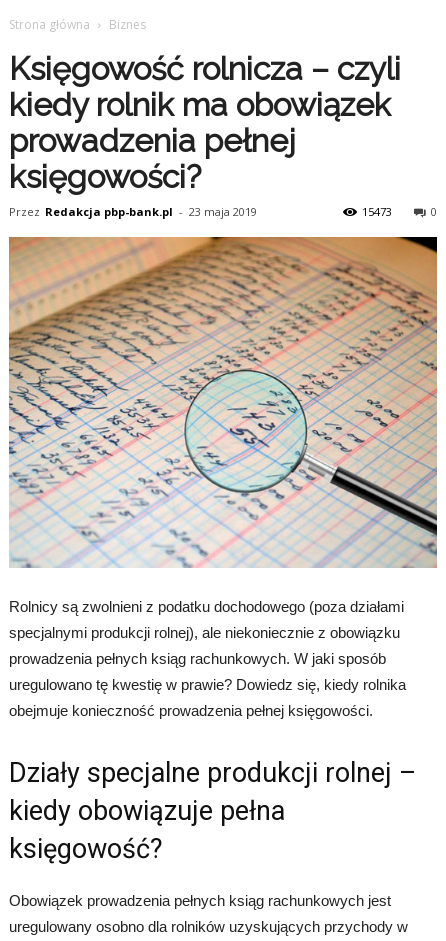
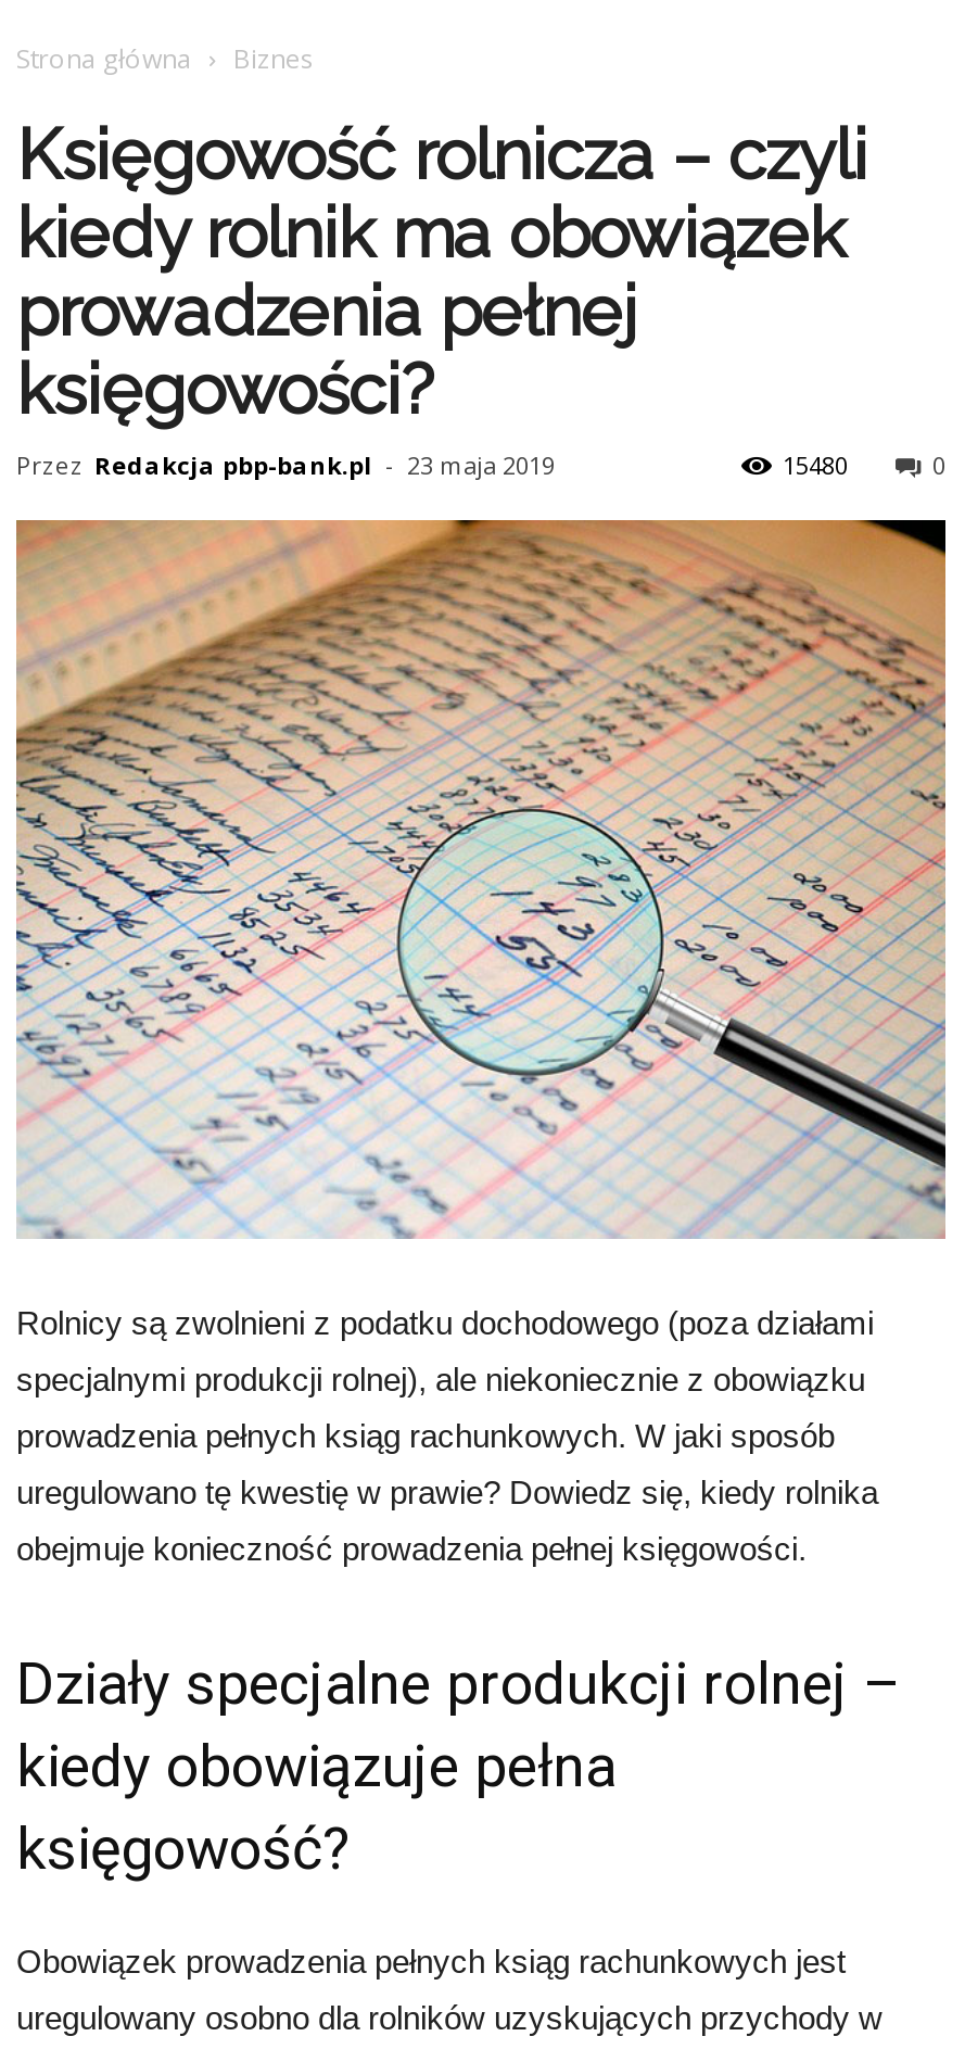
[362,204,392,219] 15473 -> [783,448,848,481] 15480

